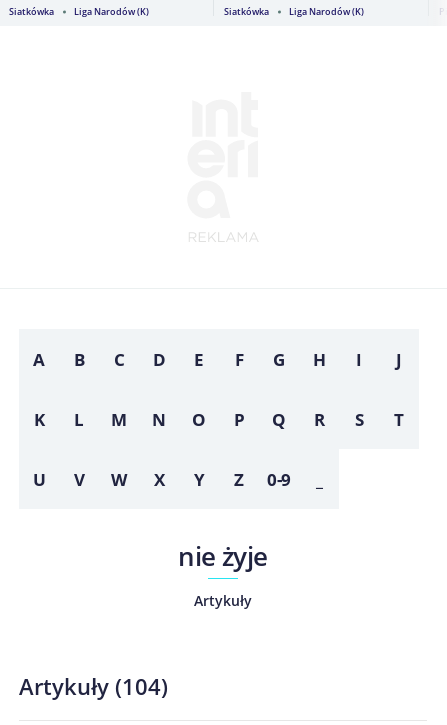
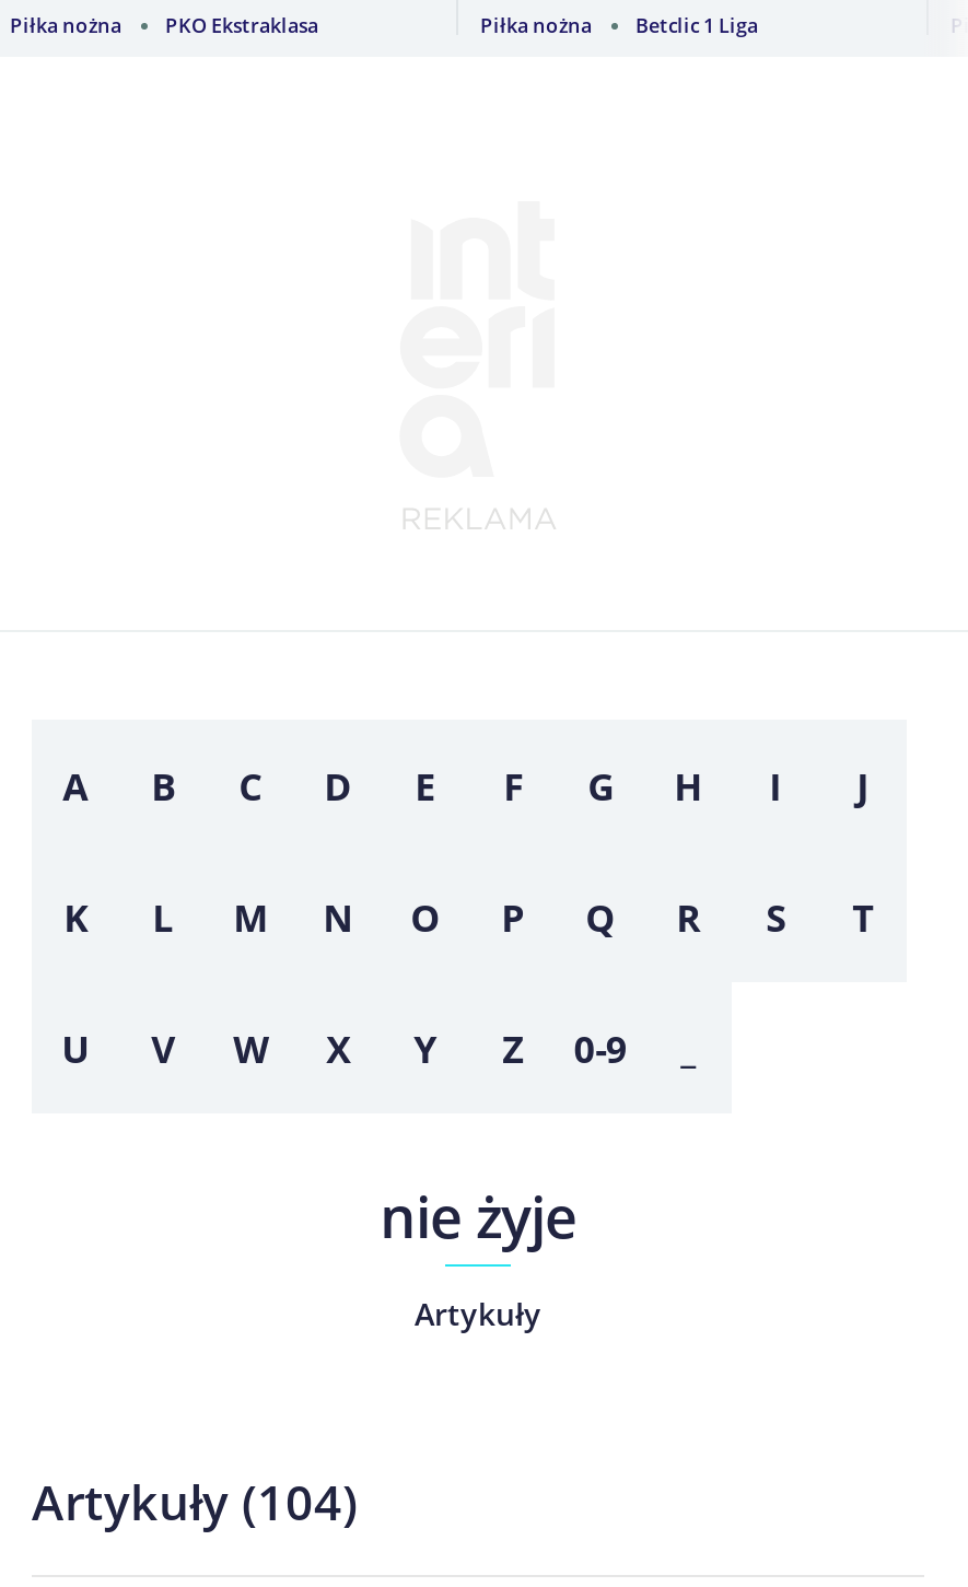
[9,5,149,18] Siatkówka | Liga Narodów (K) -> [10,11,318,39] Piłka nożna | PKO Ekstraklasa
[224,5,364,18] Siatkówka | Liga Narodów (K) -> [480,11,758,39] Piłka nożna | Betclic 1 Liga

